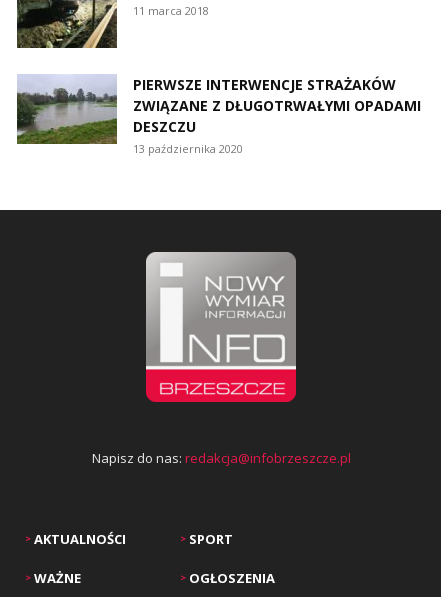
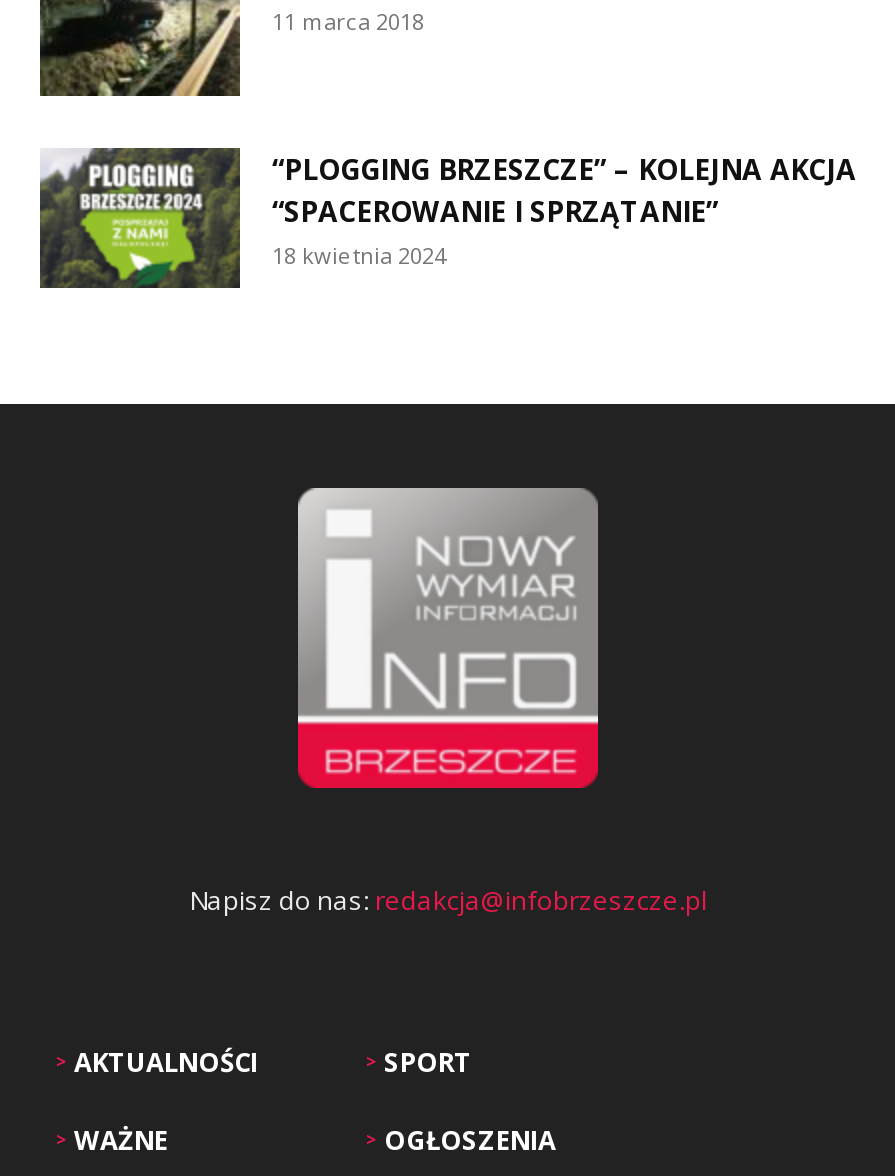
[17,74,421,155] [image] | PIERWSZE INTERWENCJE STRAŻAKÓW | ZWIĄZANE Z DŁUGOTRWAŁYMI OPADAMI | DESZCZU | 13 października 2020 -> [40,146,856,288] [image] | “PLOGGING BRZESZCZE” – KOLEJNA AKCJA | “SPACEROWANIE I SPRZĄTANIE” | 18 kwietnia 2024

